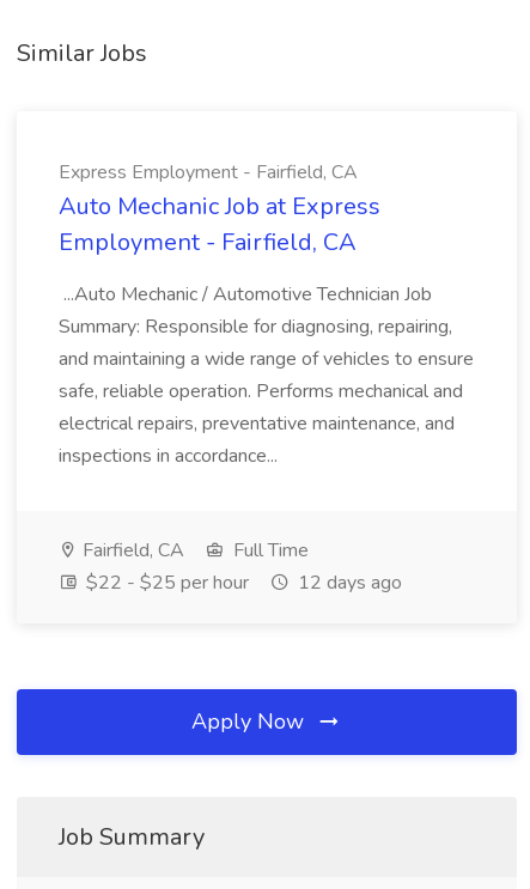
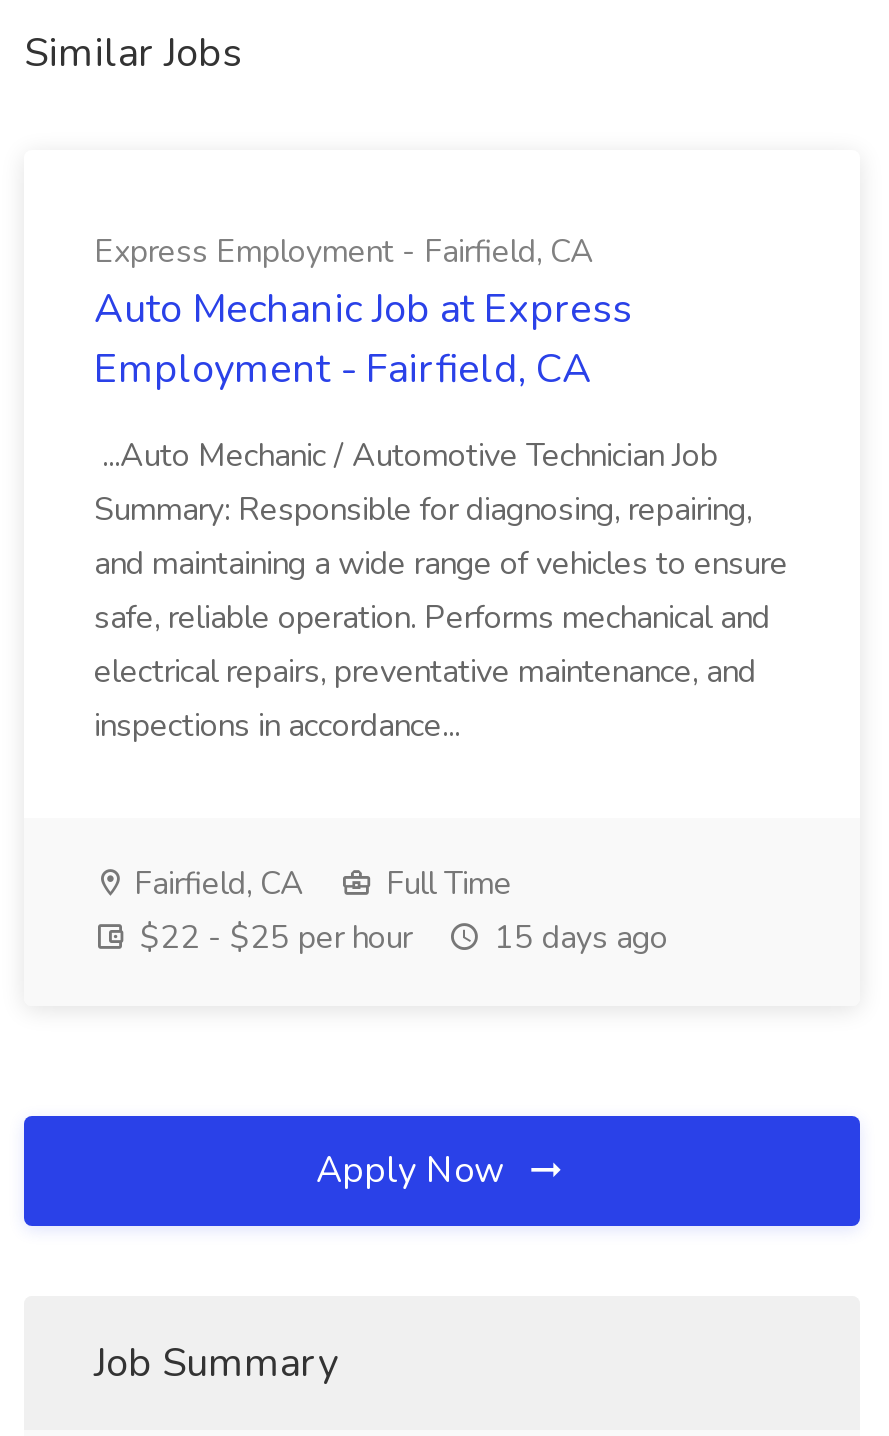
[81,570,402,596] $22 - $25 per hour 12 days ago -> [132,916,668,960] $22 - $25 per hour 15 days ago

